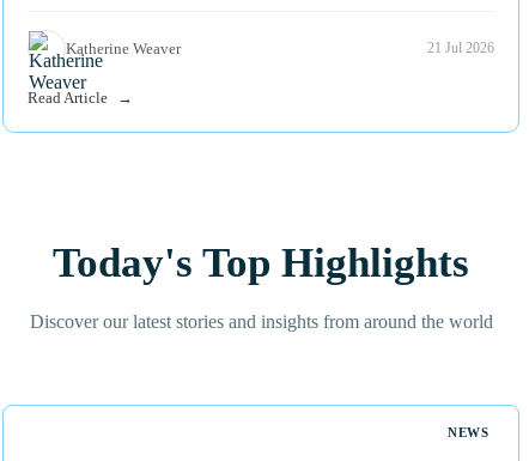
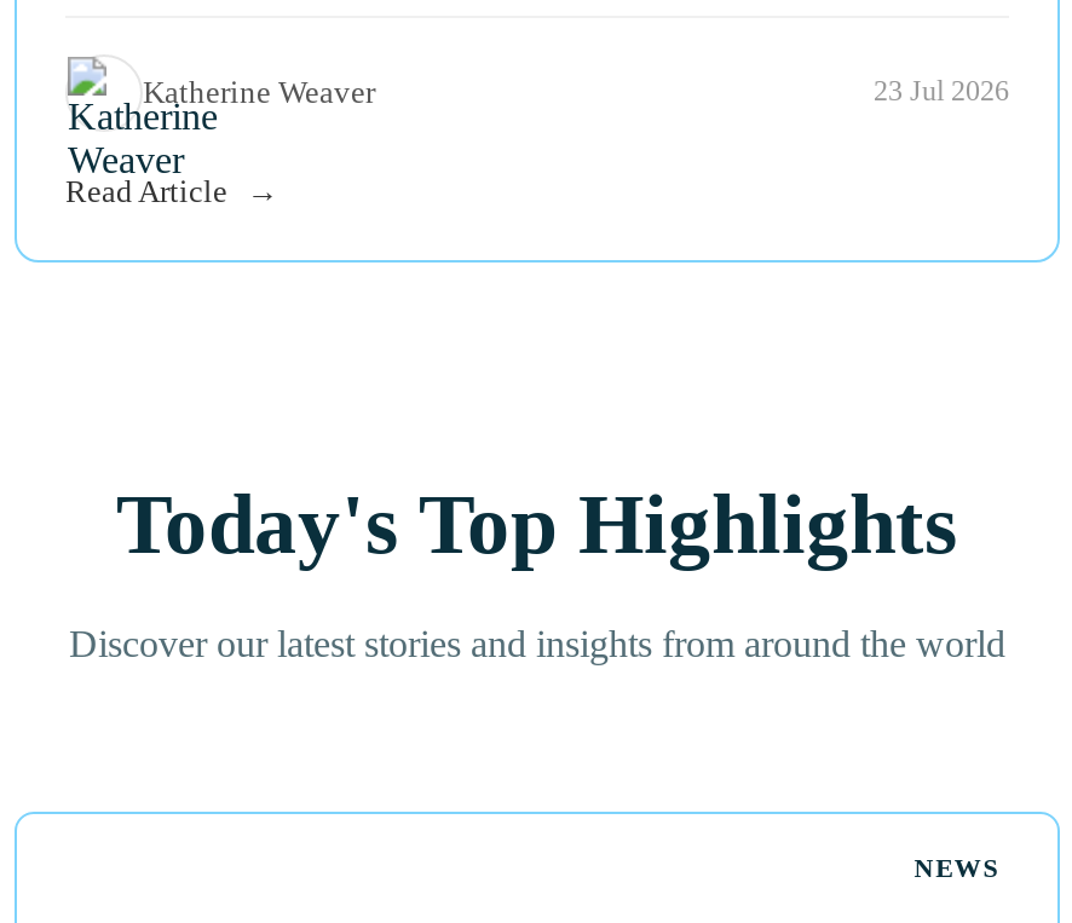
[427,40,494,56] 21 Jul 2026 -> [874,74,1009,108] 23 Jul 2026

